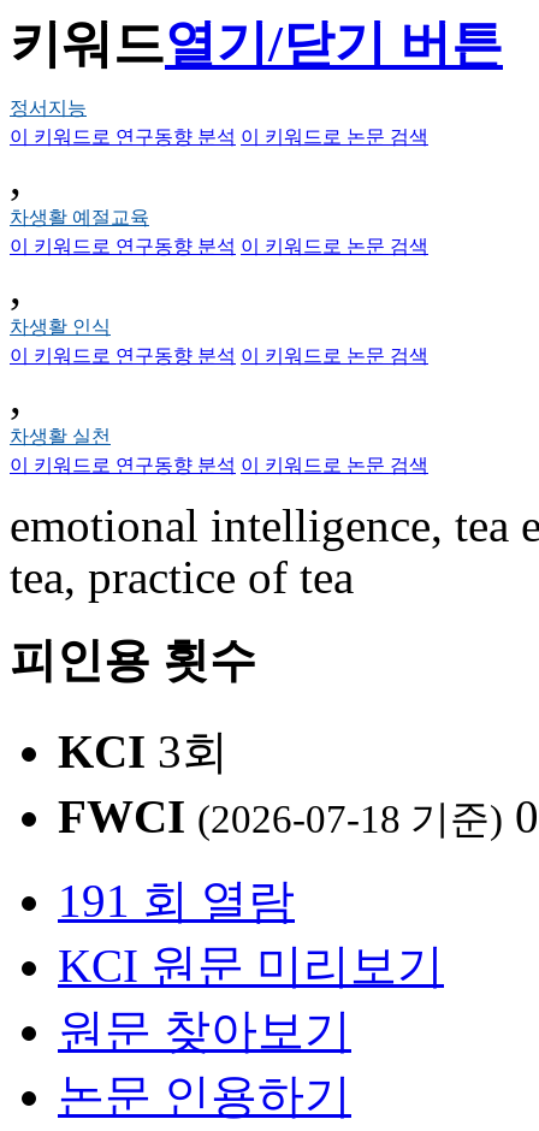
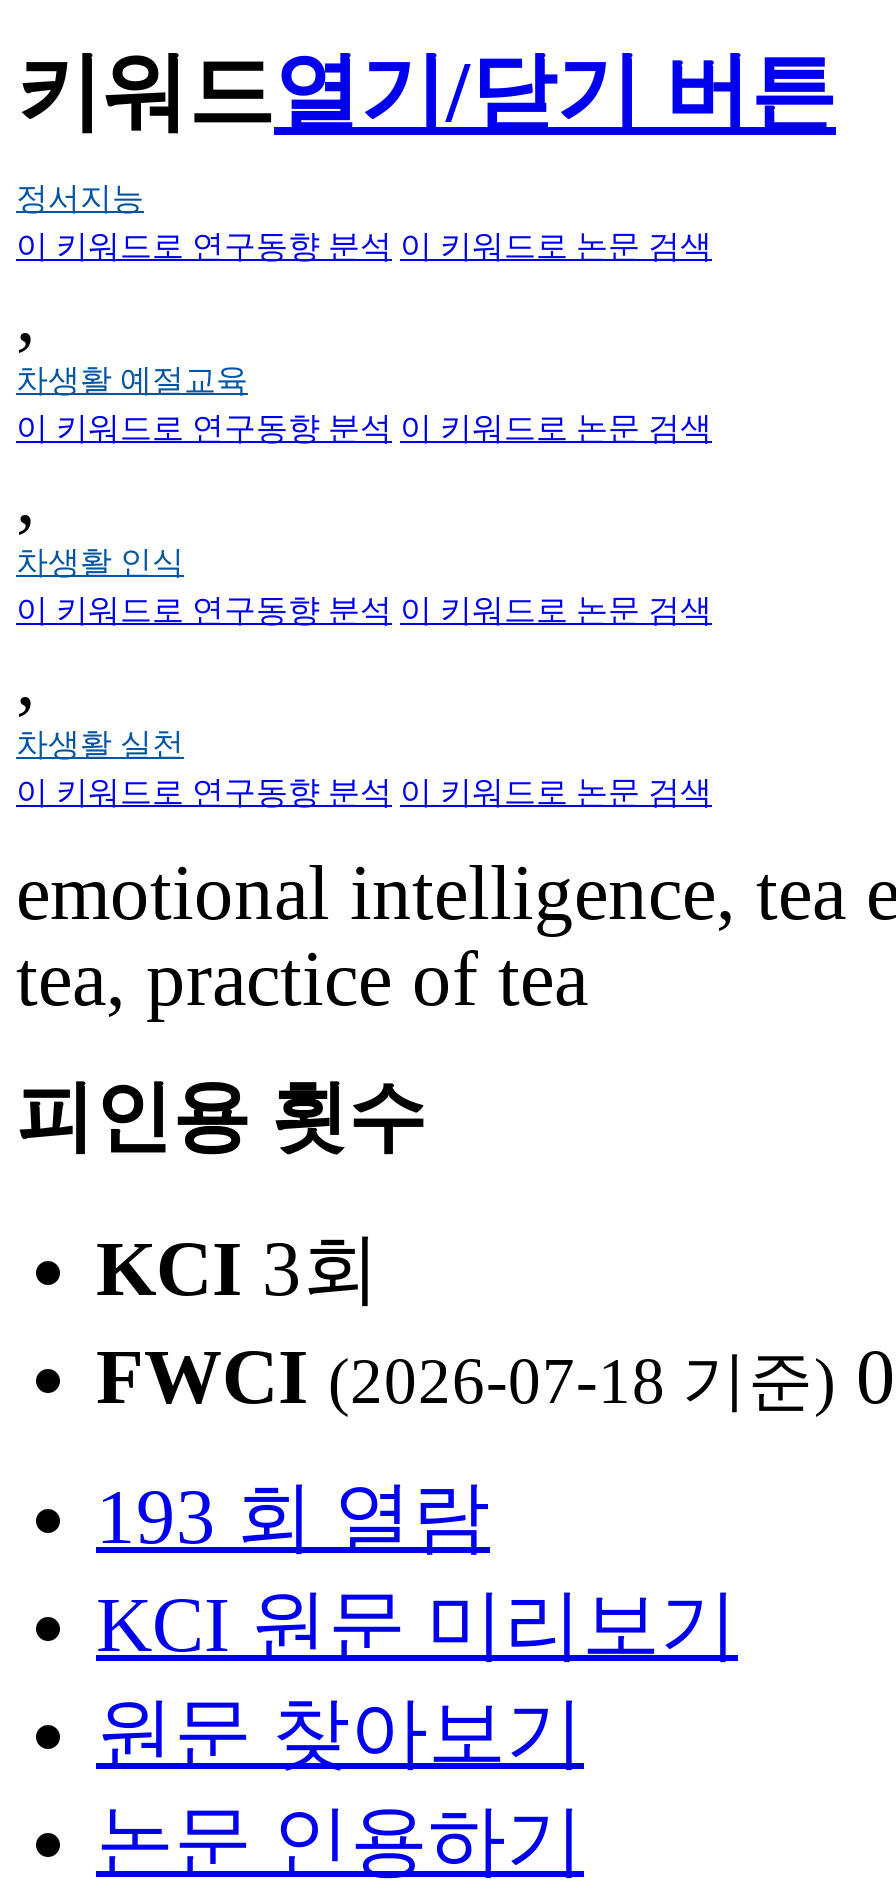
[58,874,295,926] 191 회 열람 -> [96,1472,490,1558] 193 회 열람

